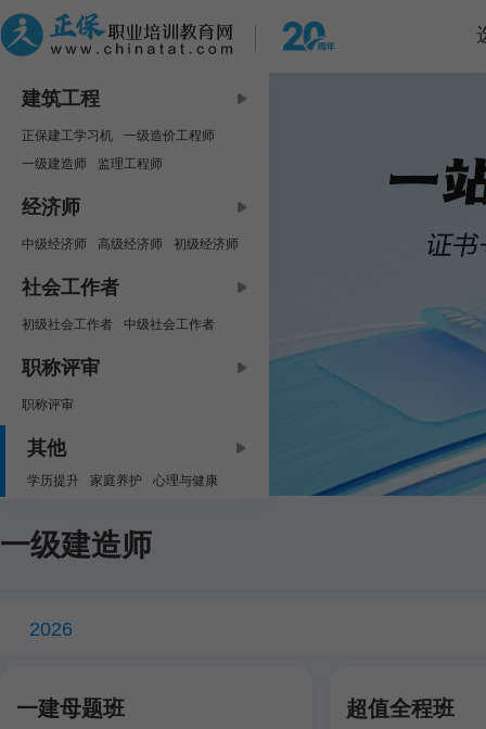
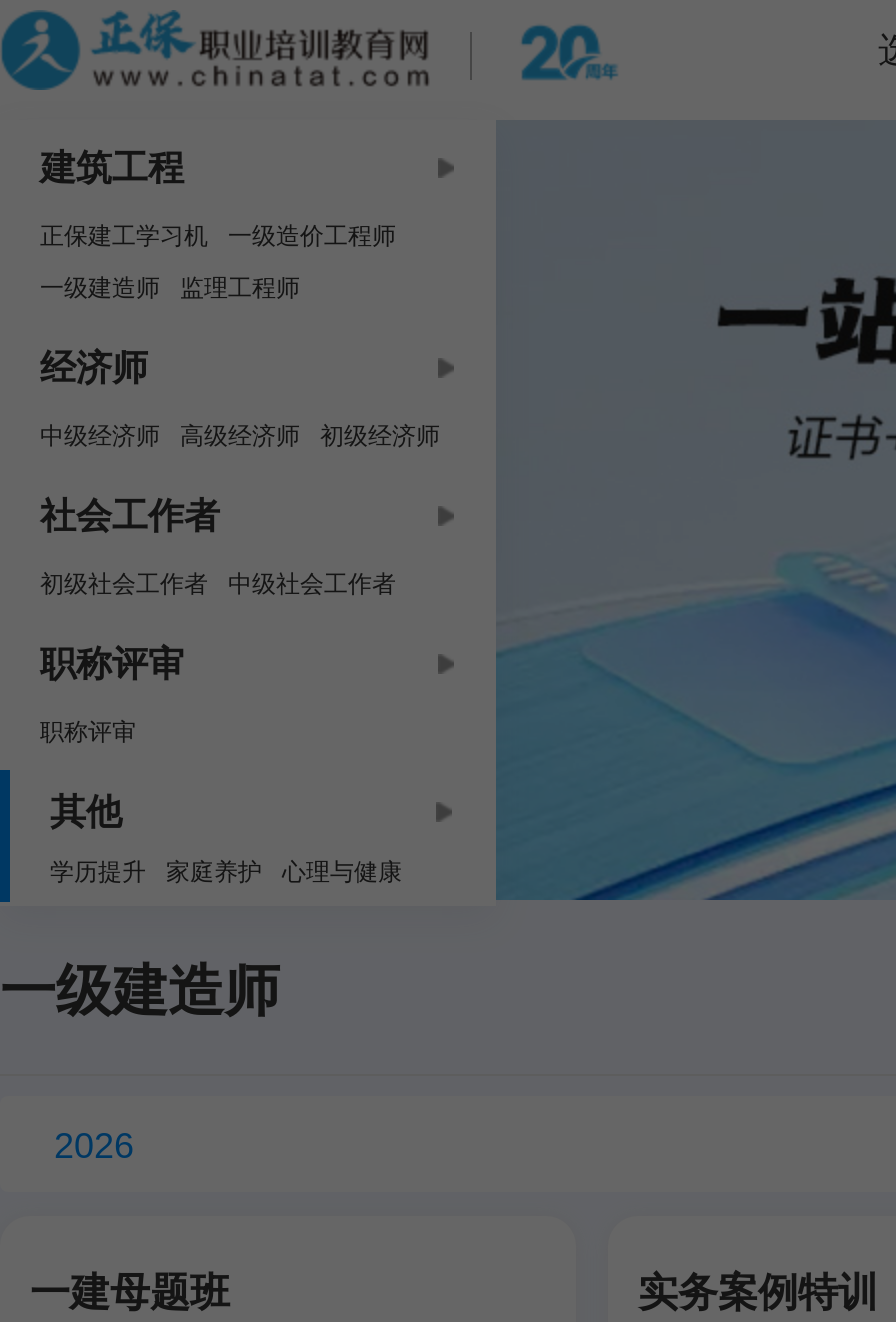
[346,696,455,720] 超值全程班 -> [638,1270,878,1314] 实务案例特训

